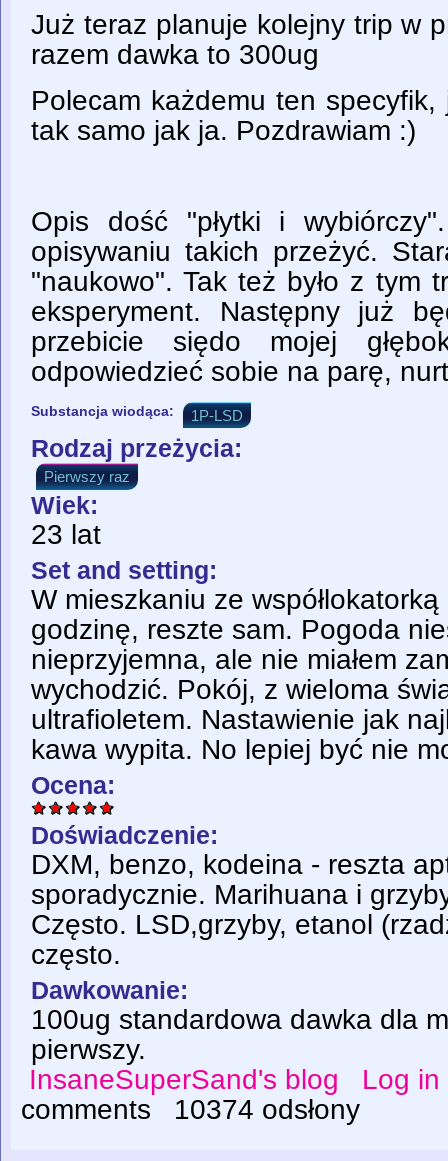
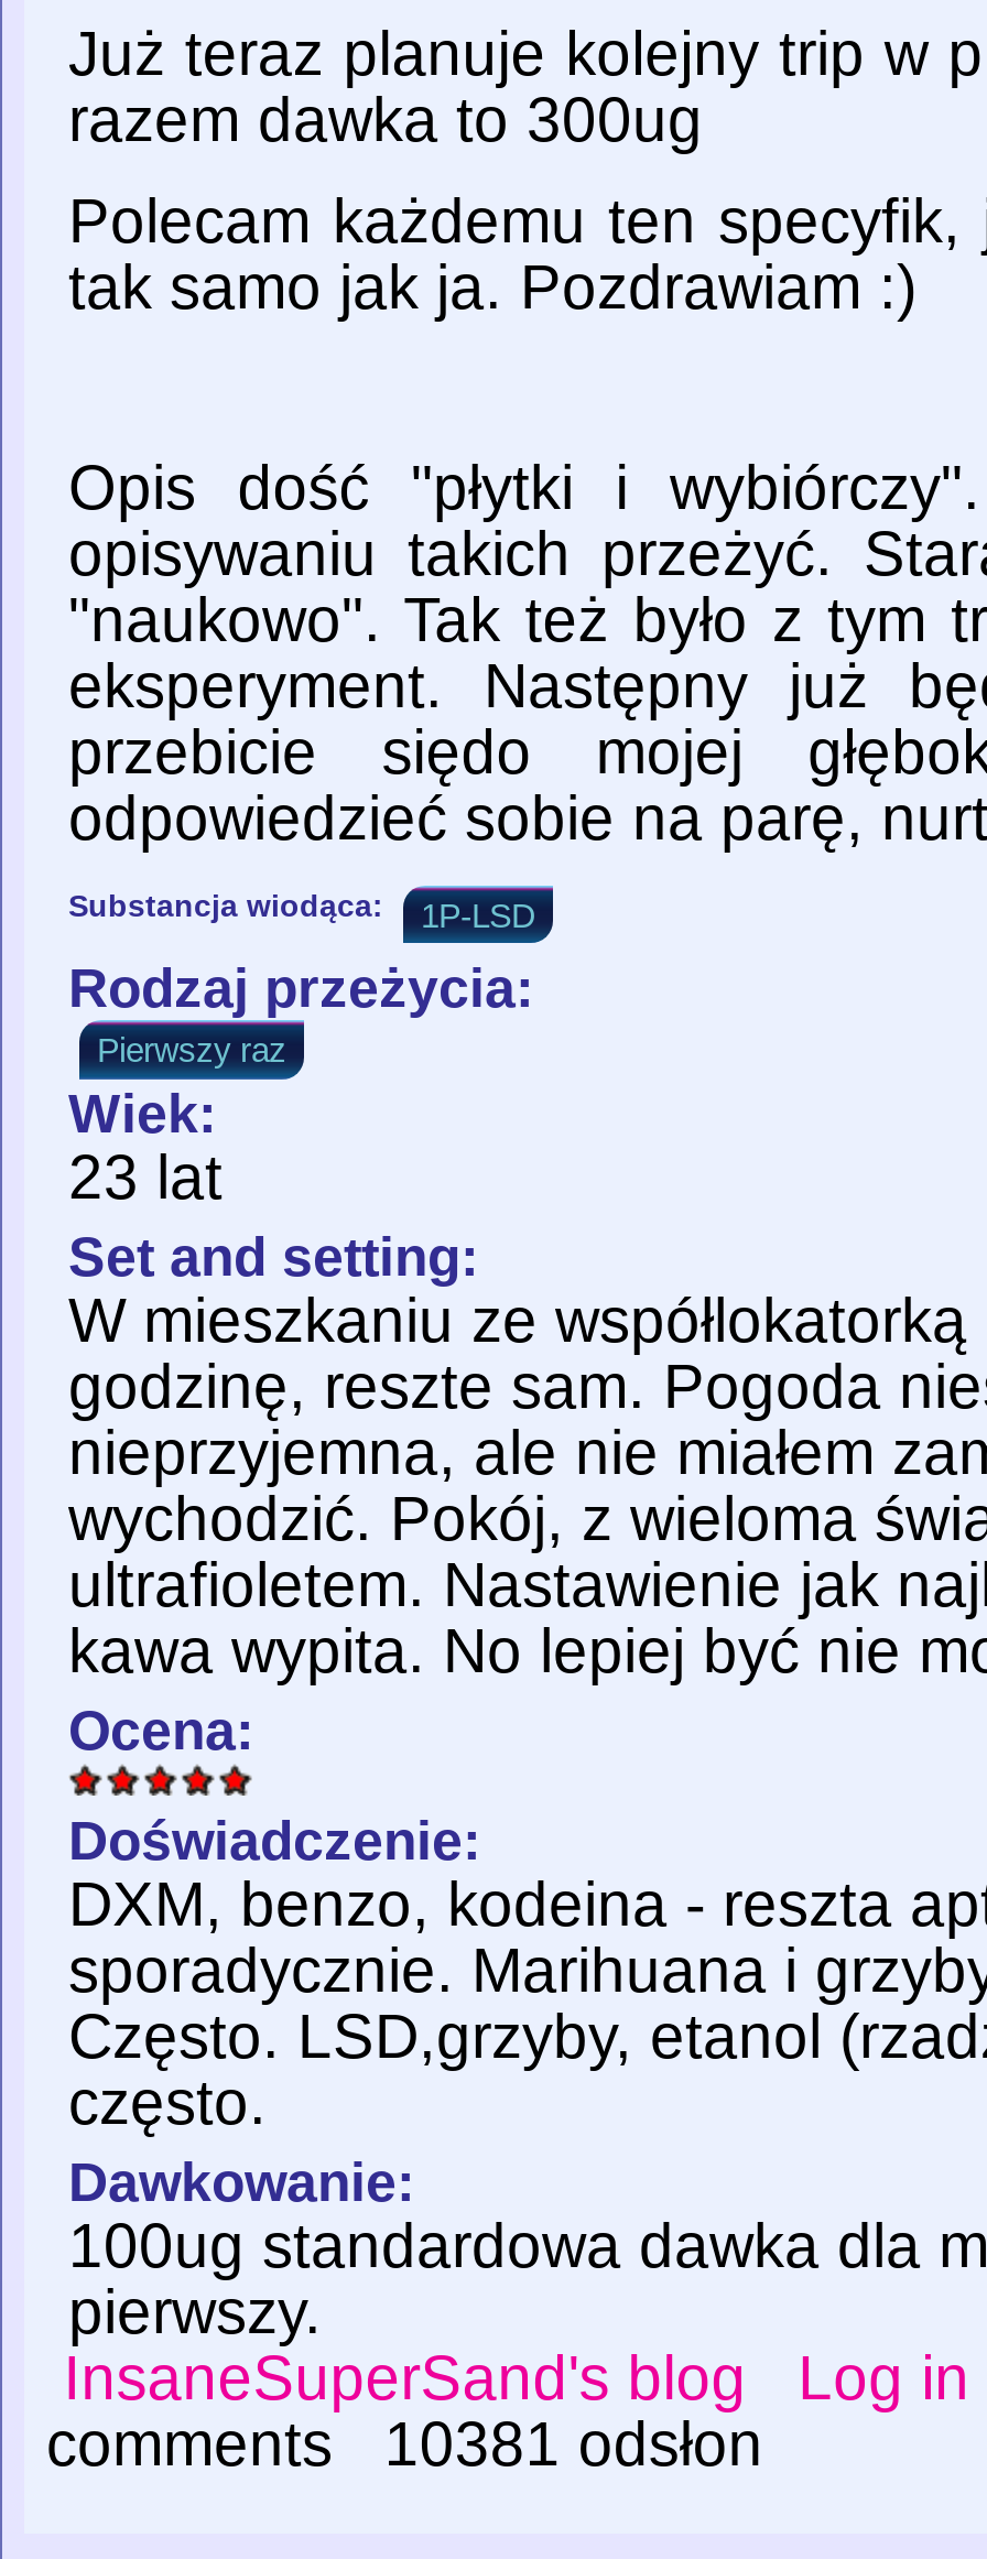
[21,1094,360,1125] comments 10374 odsłony -> [46,2410,763,2479] comments 10381 odsłon

